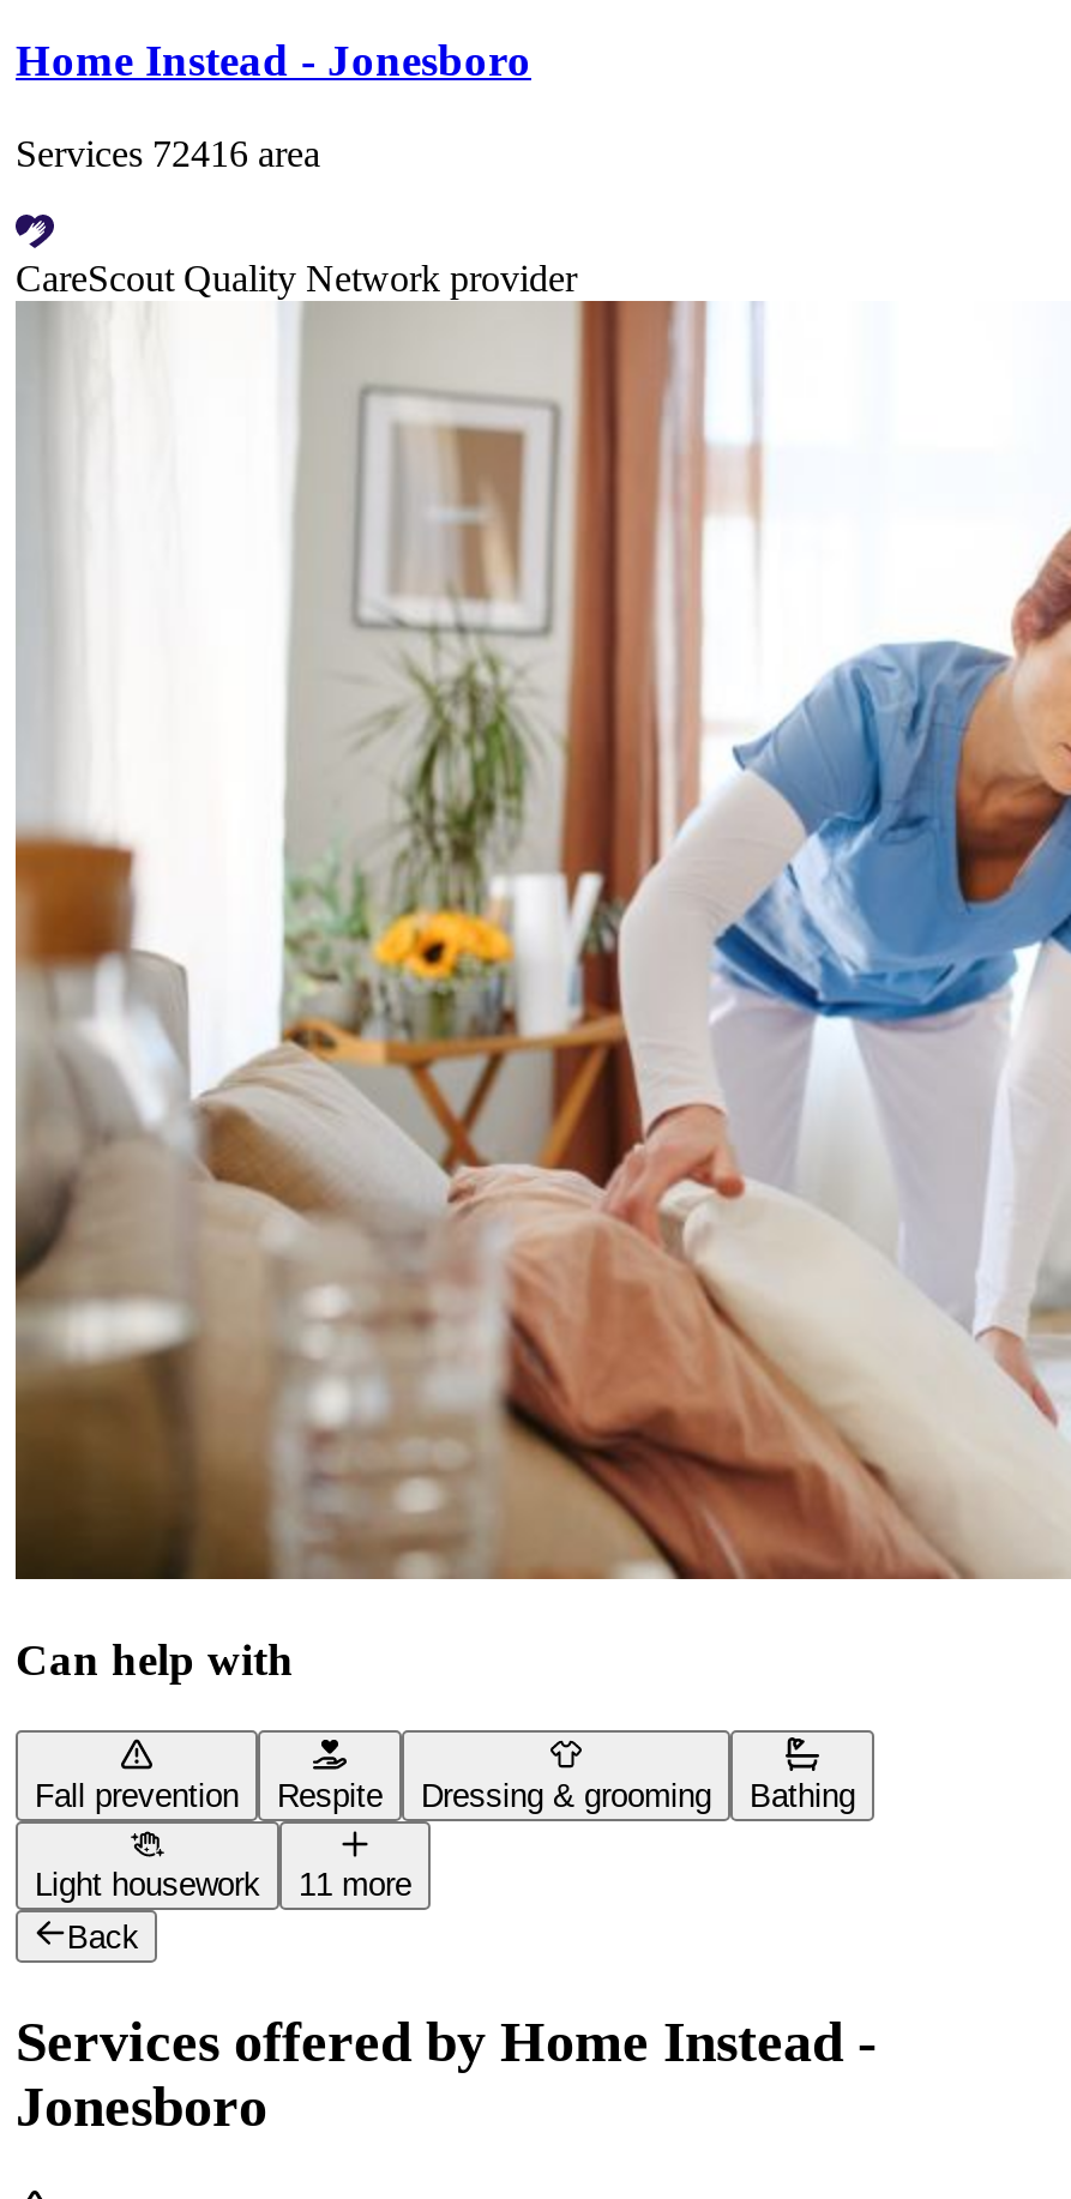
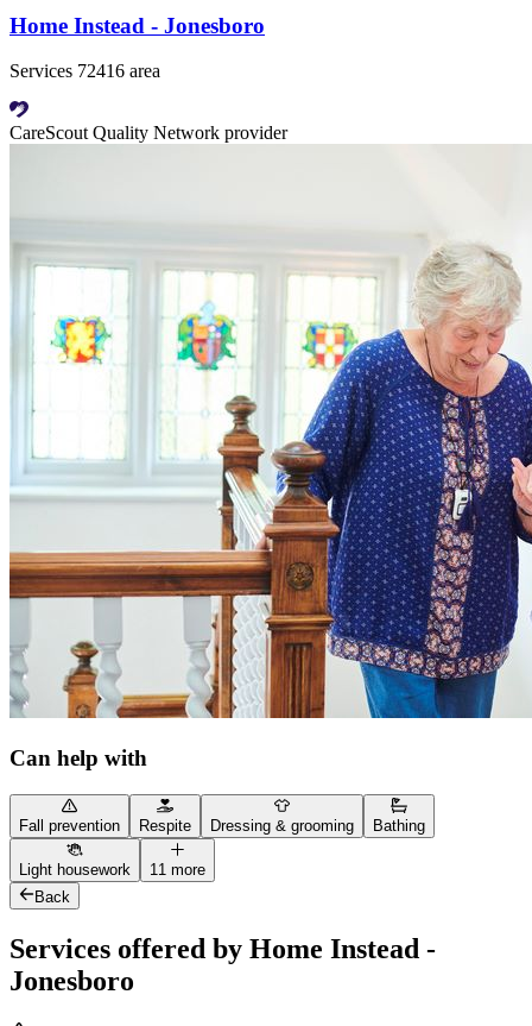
[13,300,1064,1583] [image] -> [9,145,528,719] [image]

